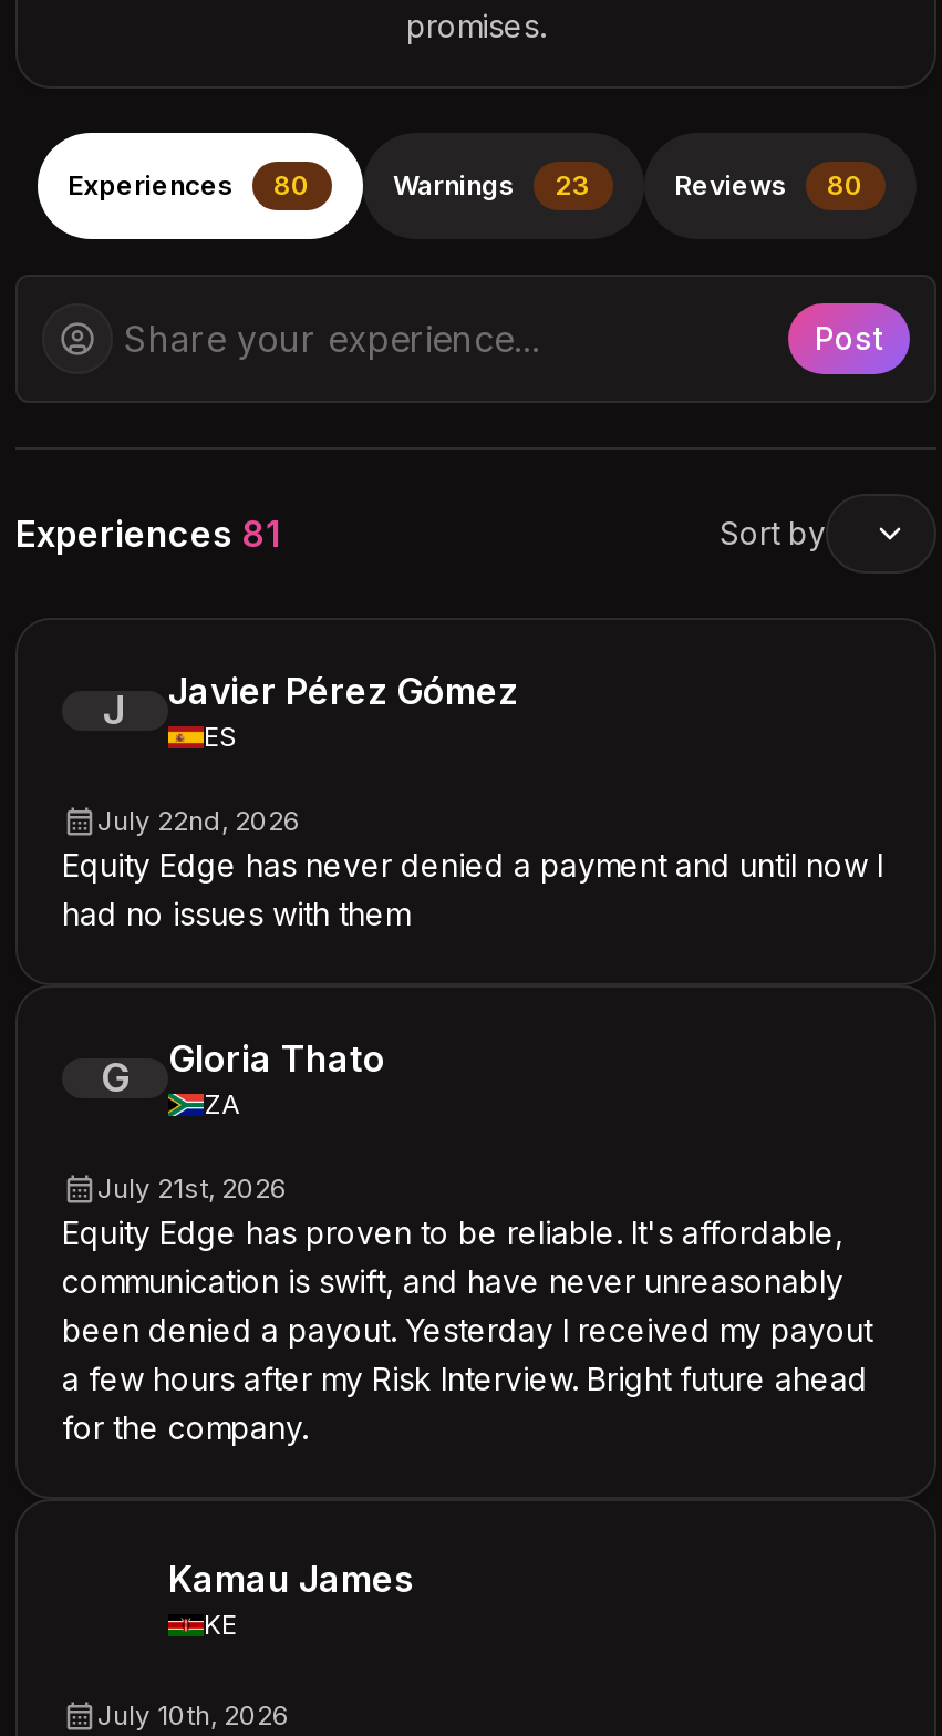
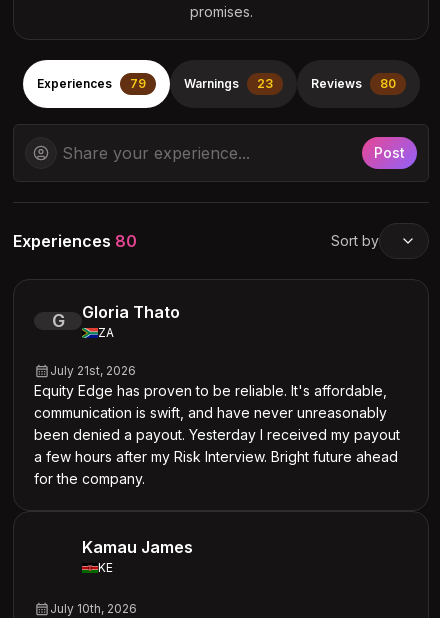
[68,168,309,201] Experiences 80 -> [36,76,145,91] Experiences 79
[15,512,281,556] Experiences 81 -> [13,231,137,251] Experiences 80
[62,669,883,932] J | Javier Pérez Gómez | ES | July 22nd, 2026 | Equity Edge has never denied a payment and until now I | had no issues with them -> none

